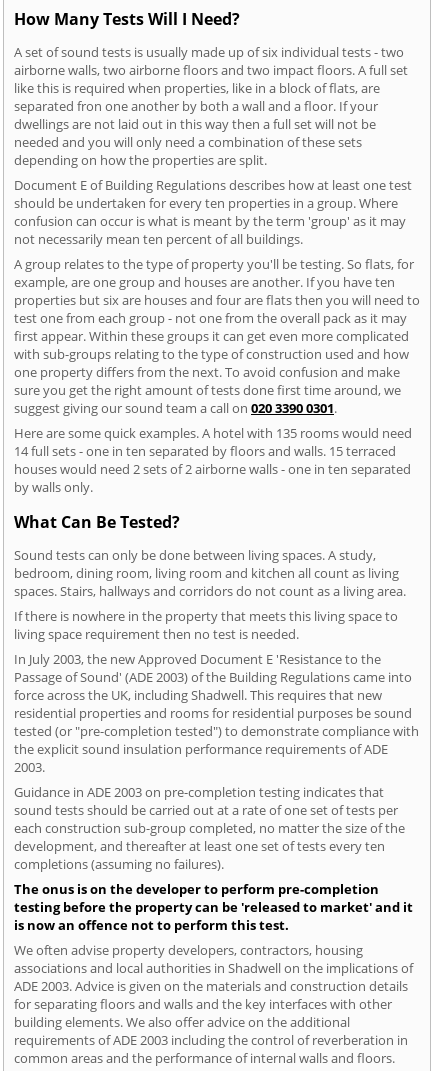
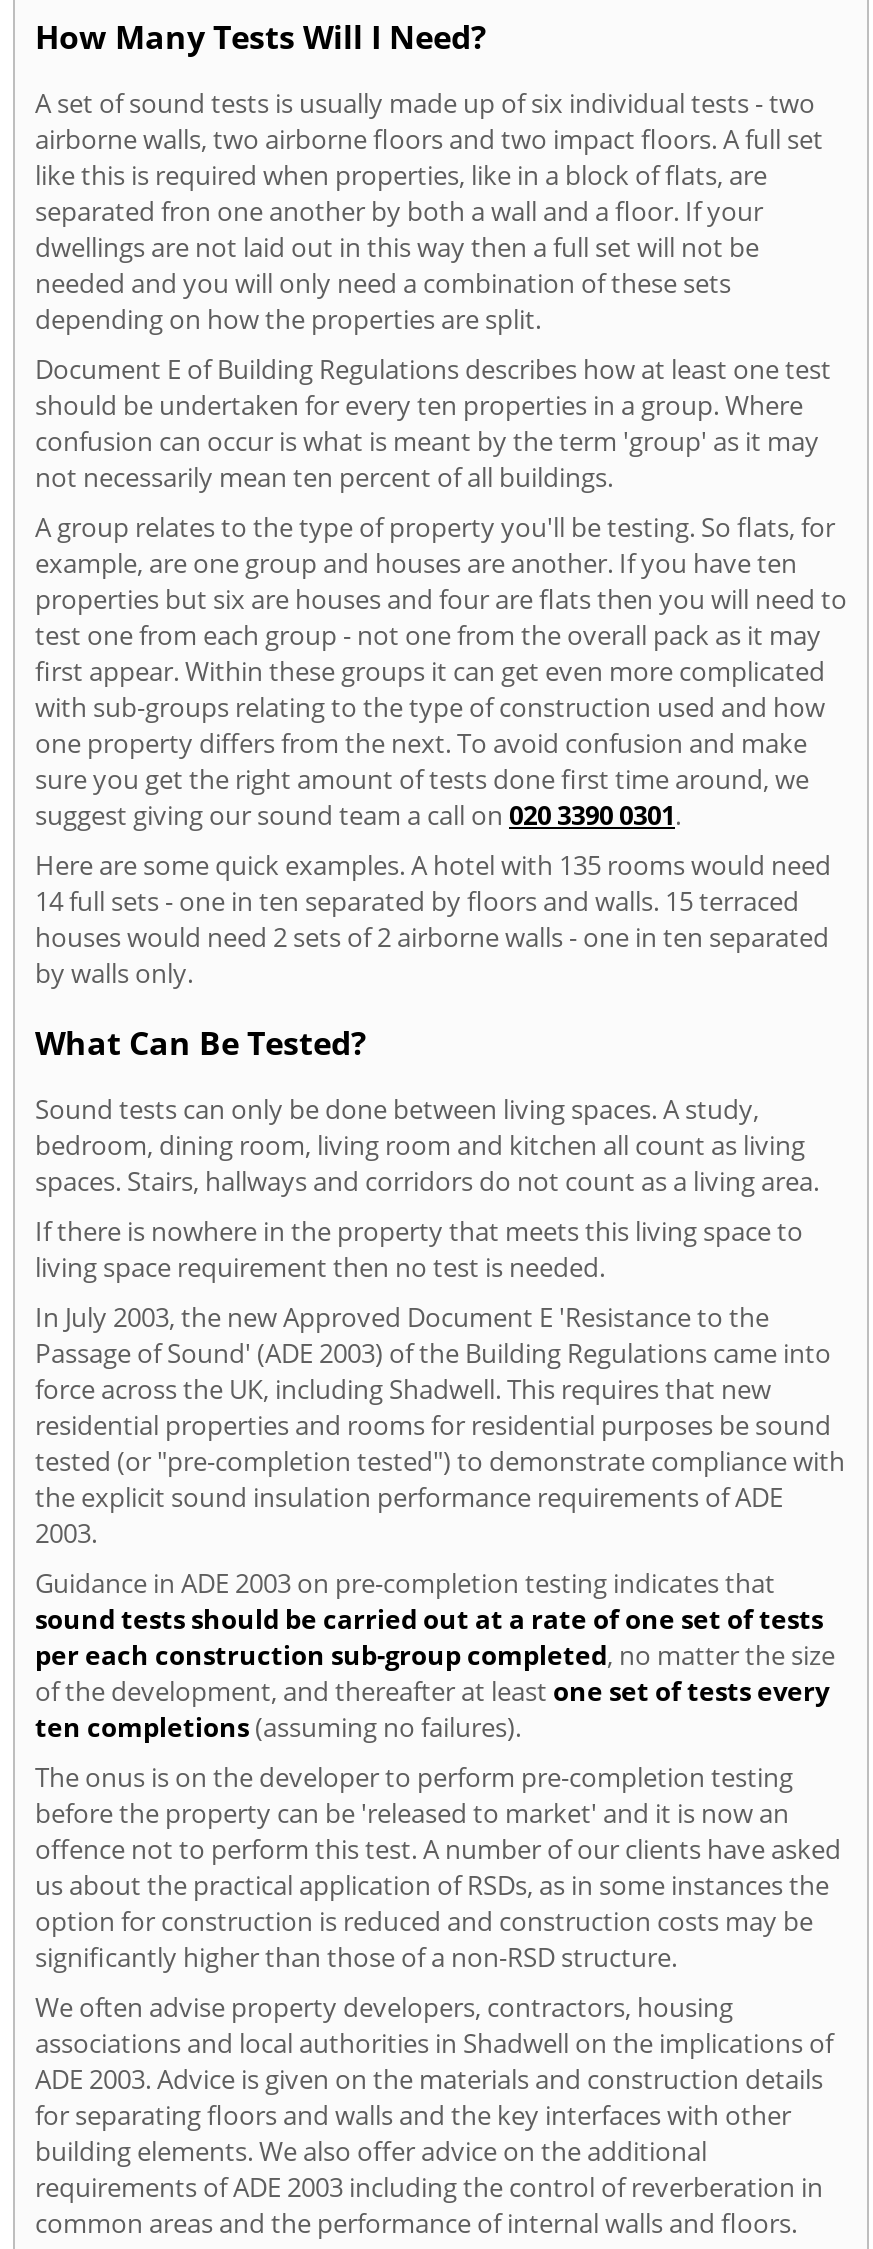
[14,801,413,934] sound tests should be carried out at a rate of one set of tests per | each construction sub-group completed, no matter the size of the | development, and thereafter at least one set of tests every ten | completions (assuming no failures). | The onus is on the developer to perform pre-completion | testing before the property can be 'released to market' and it | is now an offence not to perform this test. -> [35,1601,841,1975] sound tests should be carried out at a rate of one set of tests | per each construction sub-group completed, no matter the size | of the development, and thereafter at least one set of tests every | ten completions (assuming no failures). | The onus is on the developer to perform pre-completion testing | before the property can be 'released to market' and it is now an | offence not to perform this test. A number of our clients have asked | us about the practical application of RSDs, as in some instances the | option for construction is reduced and construction costs may be | significantly higher than those of a non-RSD structure.

